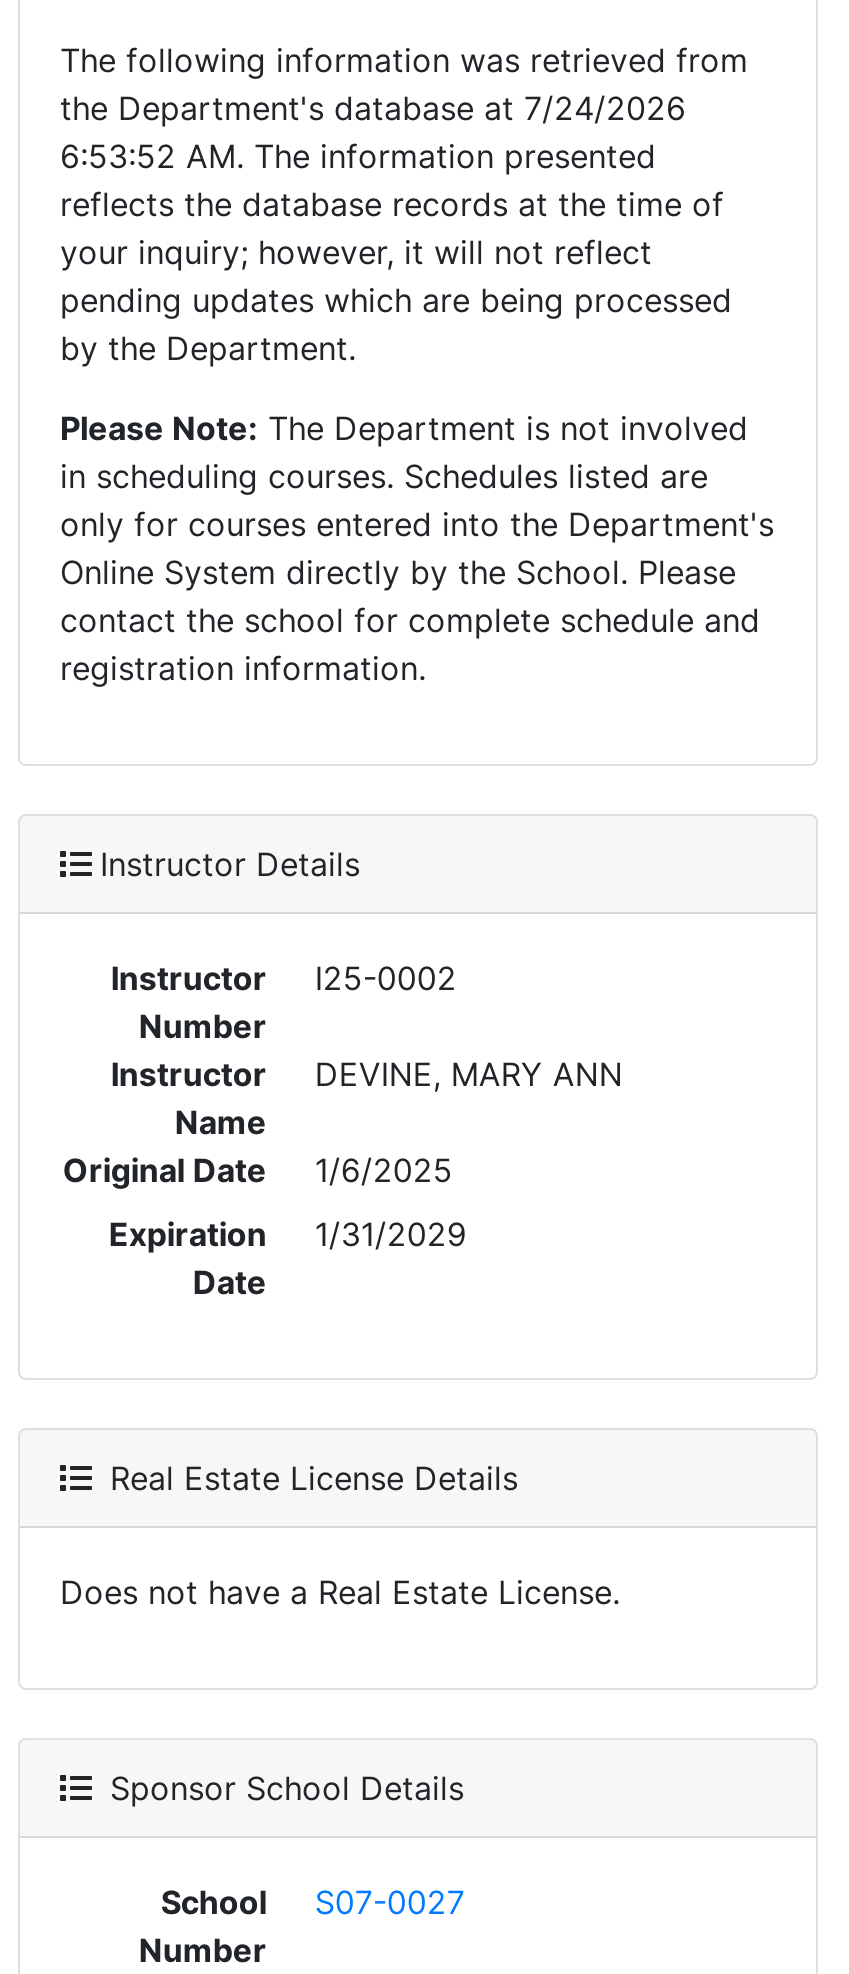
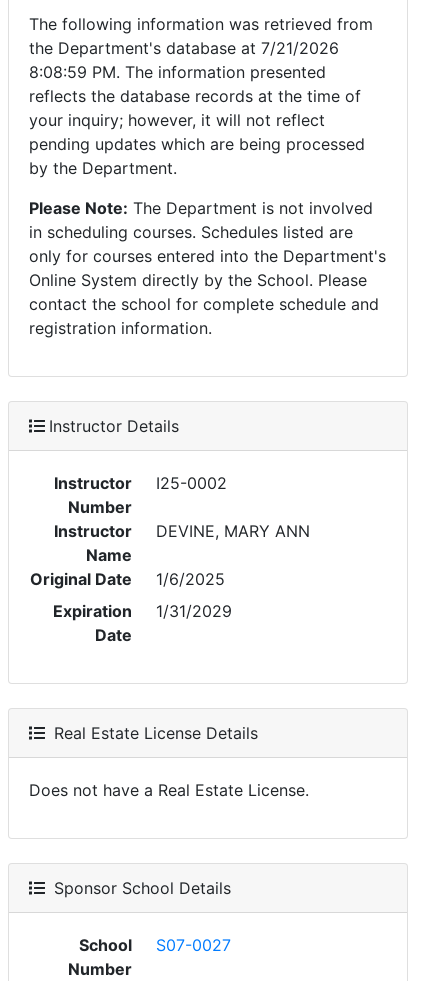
[60,88,686,128] the Department's database at 7/24/2026 -> [29,38,339,58] the Department's database at 7/21/2026
[60,136,656,176] 6:53:52 AM. The information presented -> [29,62,326,82] 8:08:59 PM. The information presented

